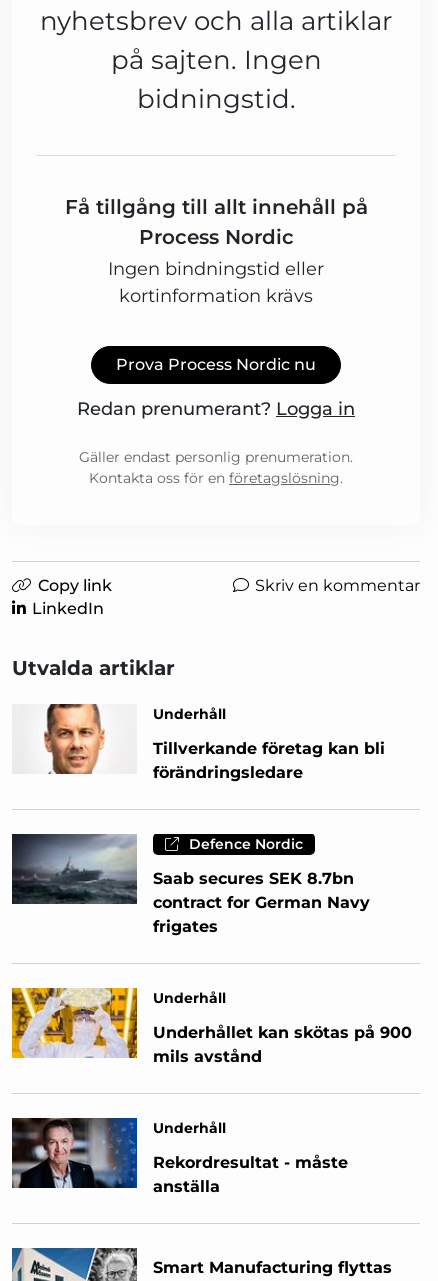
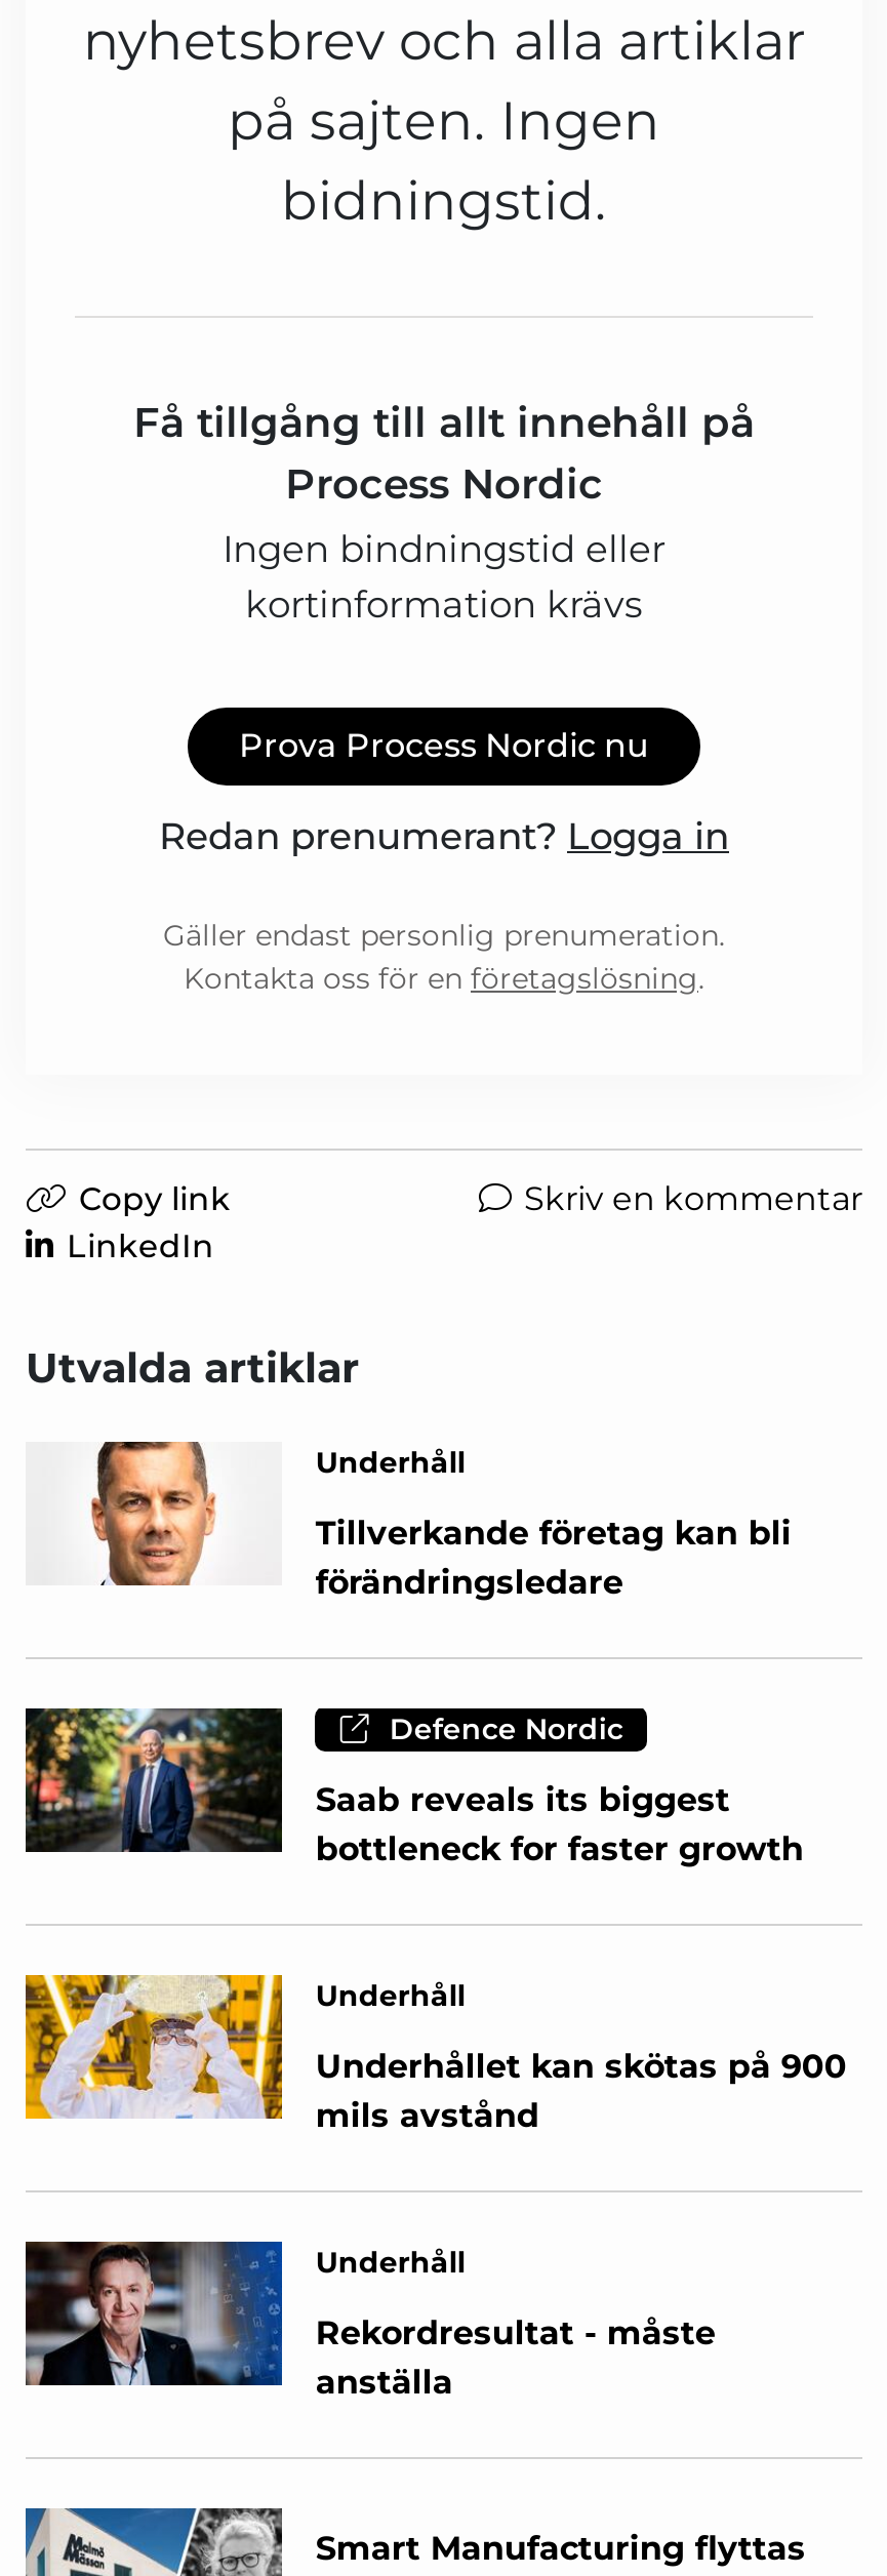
[12,833,370,936] [image] | Saab secures SEK 8.7bn | contract for German Navy | frigates -> [24,1706,804,1869] [image] | Saab reveals its biggest | bottleneck for faster growth

